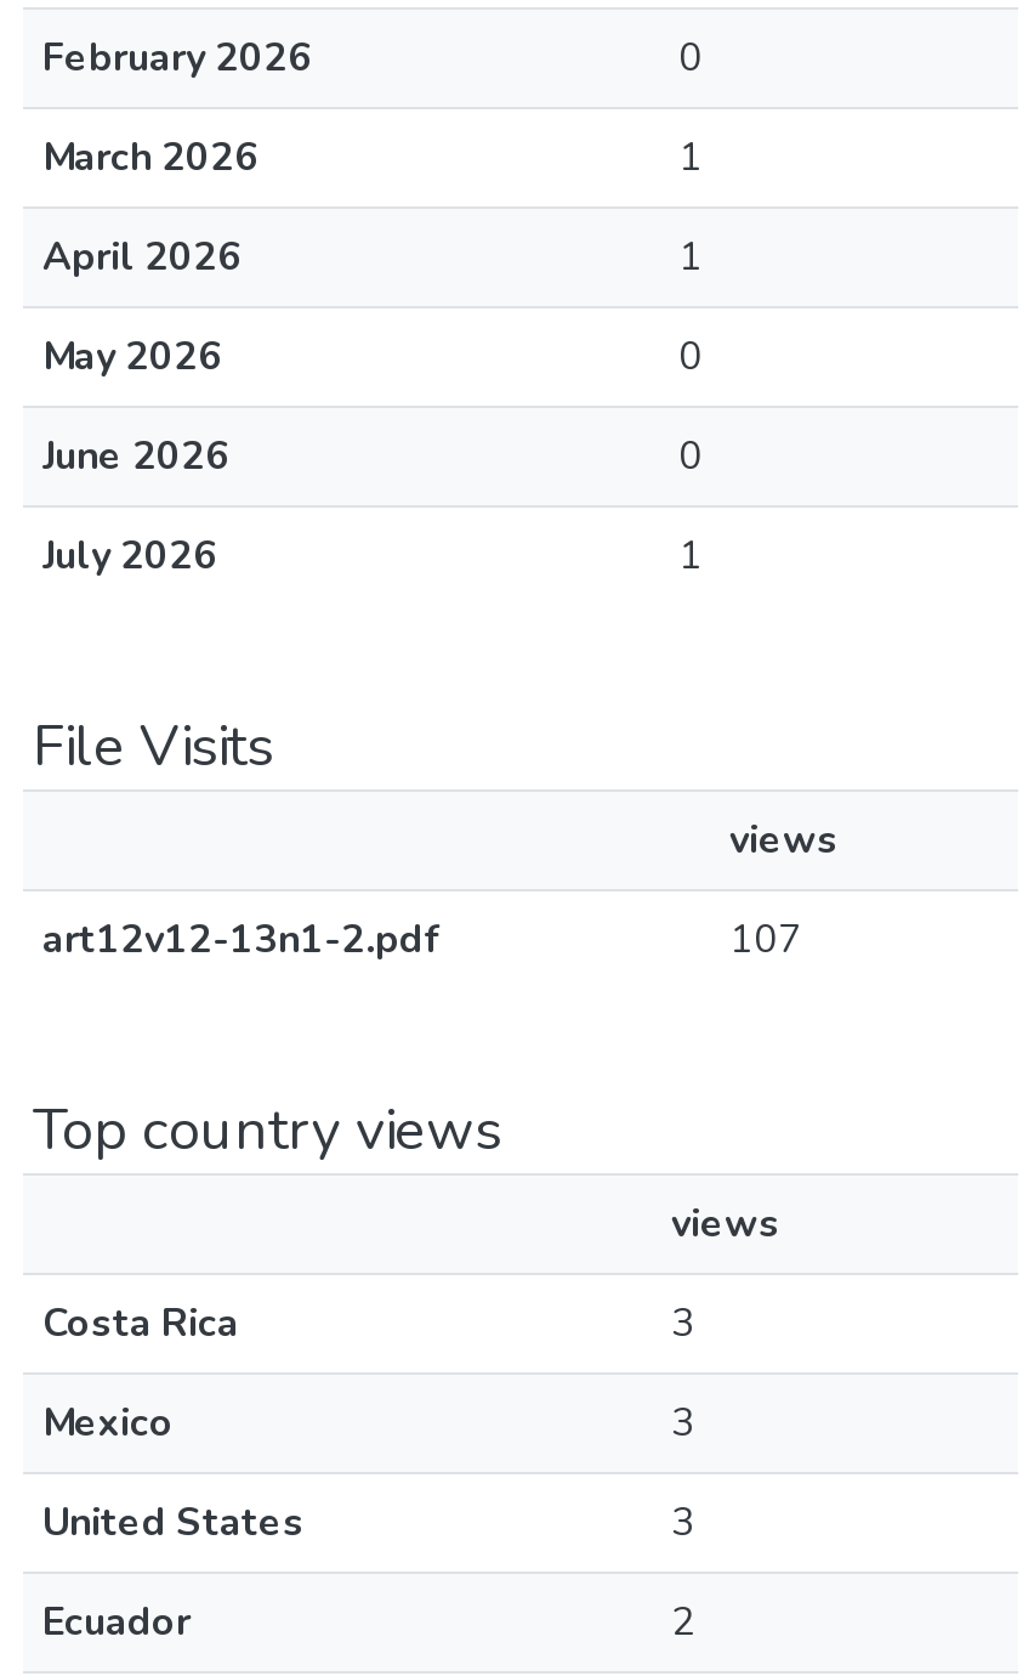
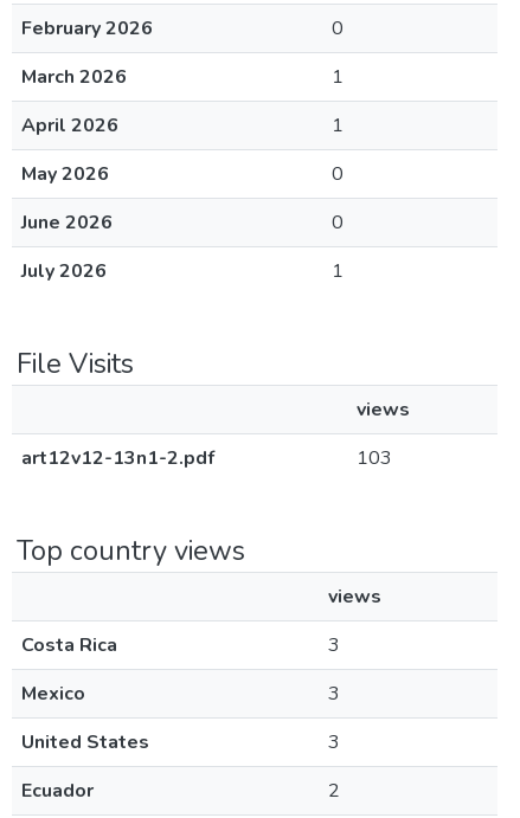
[729,913,802,967] 107 -> [357,445,392,471] 103

